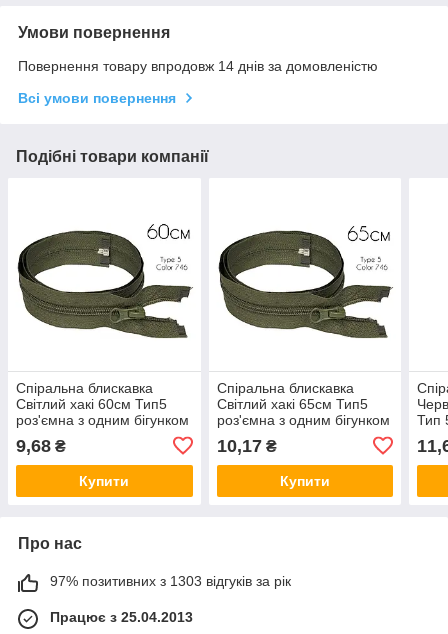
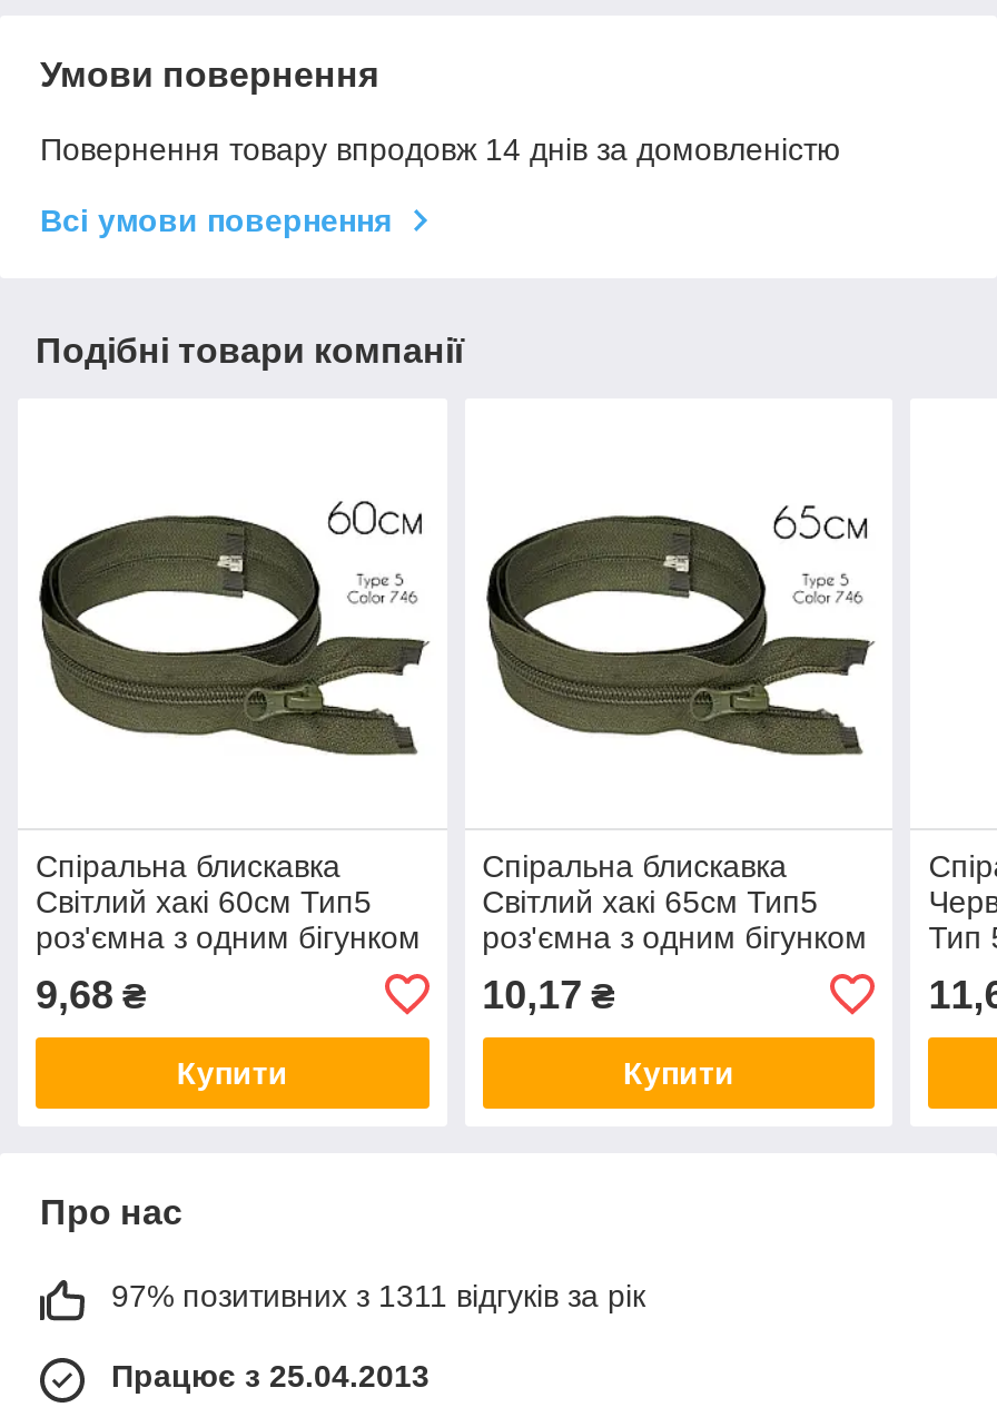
[50,572,291,588] 97% позитивних з 1303 відгуків за рік -> [111,1277,645,1312] 97% позитивних з 1311 відгуків за рік

